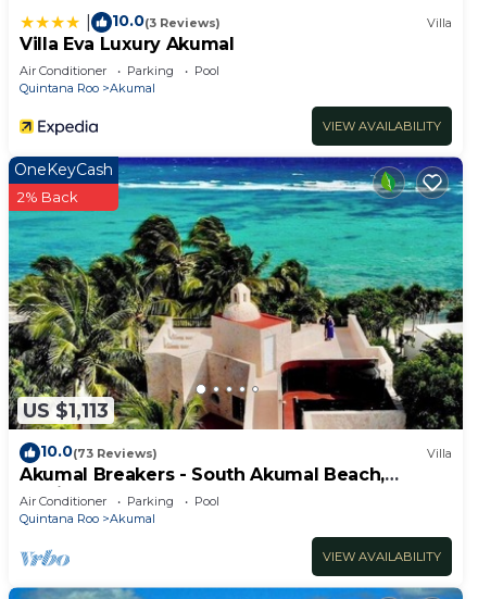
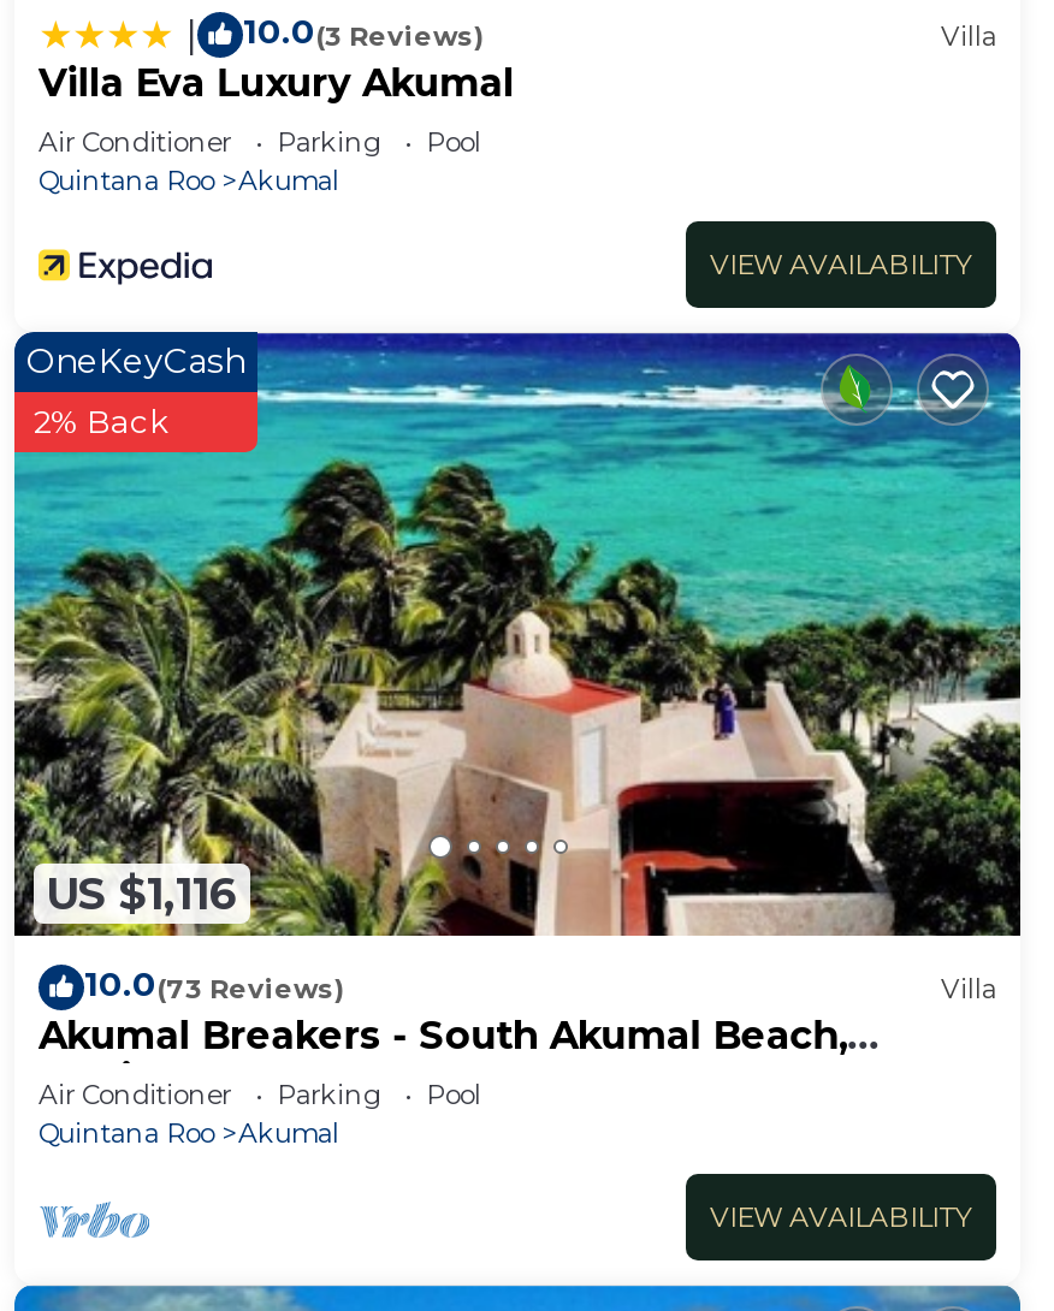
[23,399,109,423] US $1,113 -> [46,868,238,921] US $1,116

